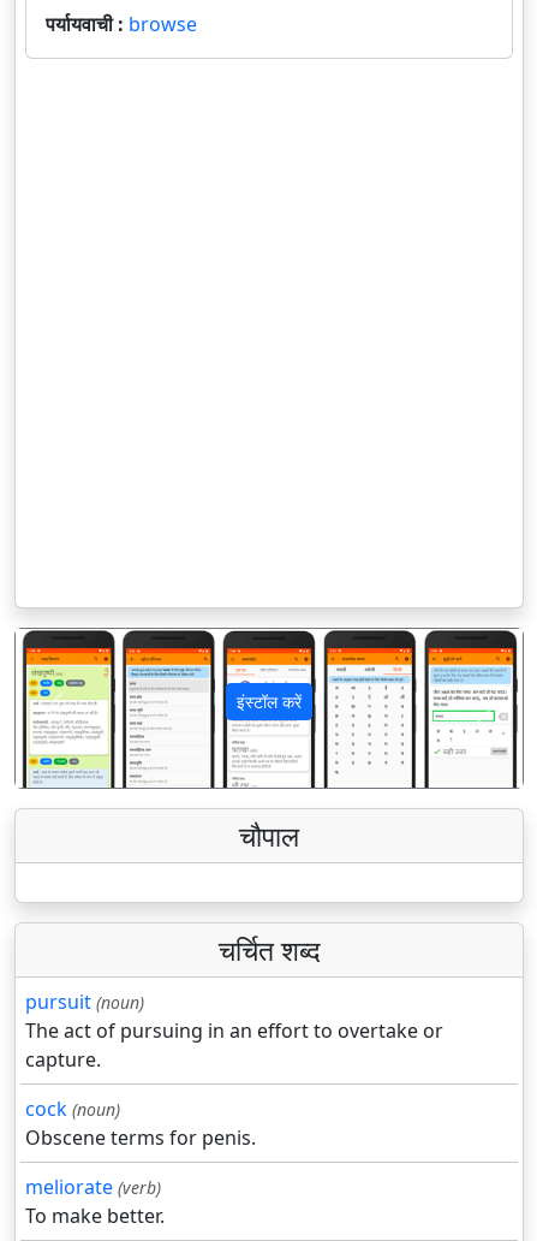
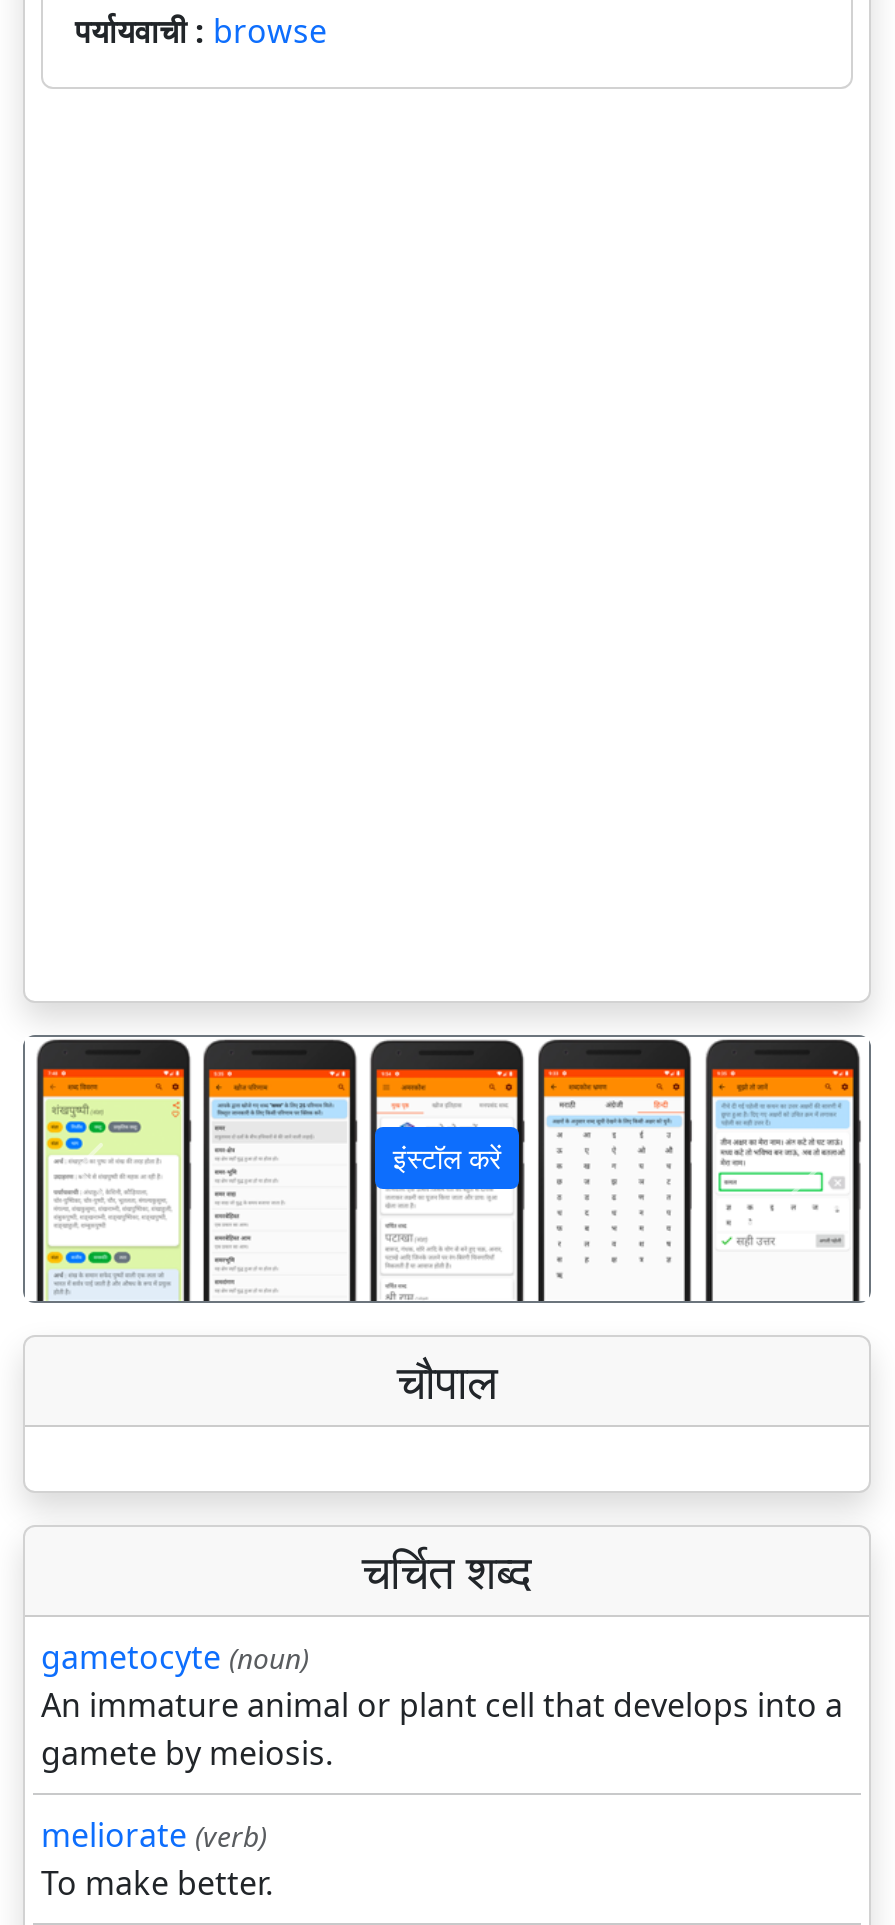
[25,989,443,1151] pursuit (noun) | The act of pursuing in an effort to overtake or | capture. | cock (noun) | Obscene terms for penis. -> [41,1635,843,1775] gametocyte (noun) | An immature animal or plant cell that develops into a | gamete by meiosis.

